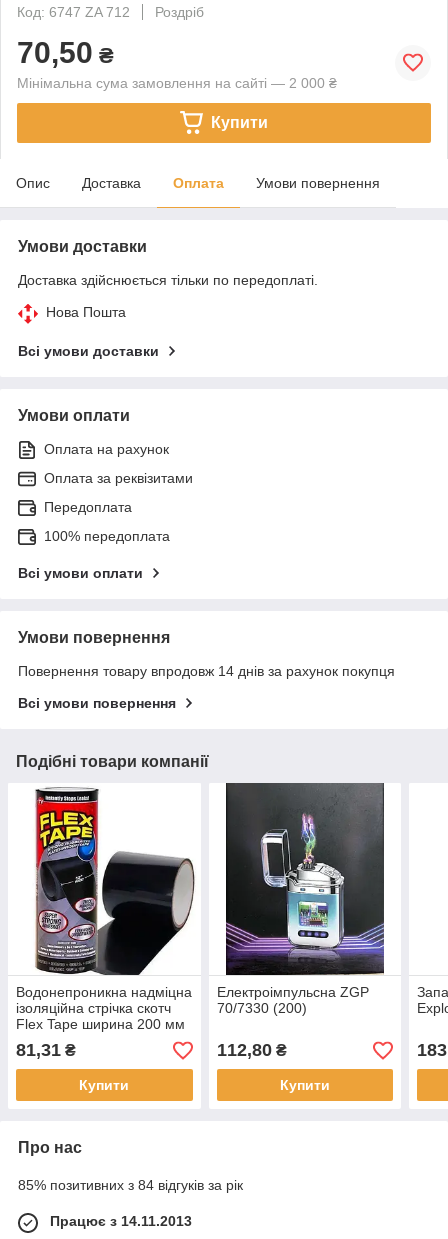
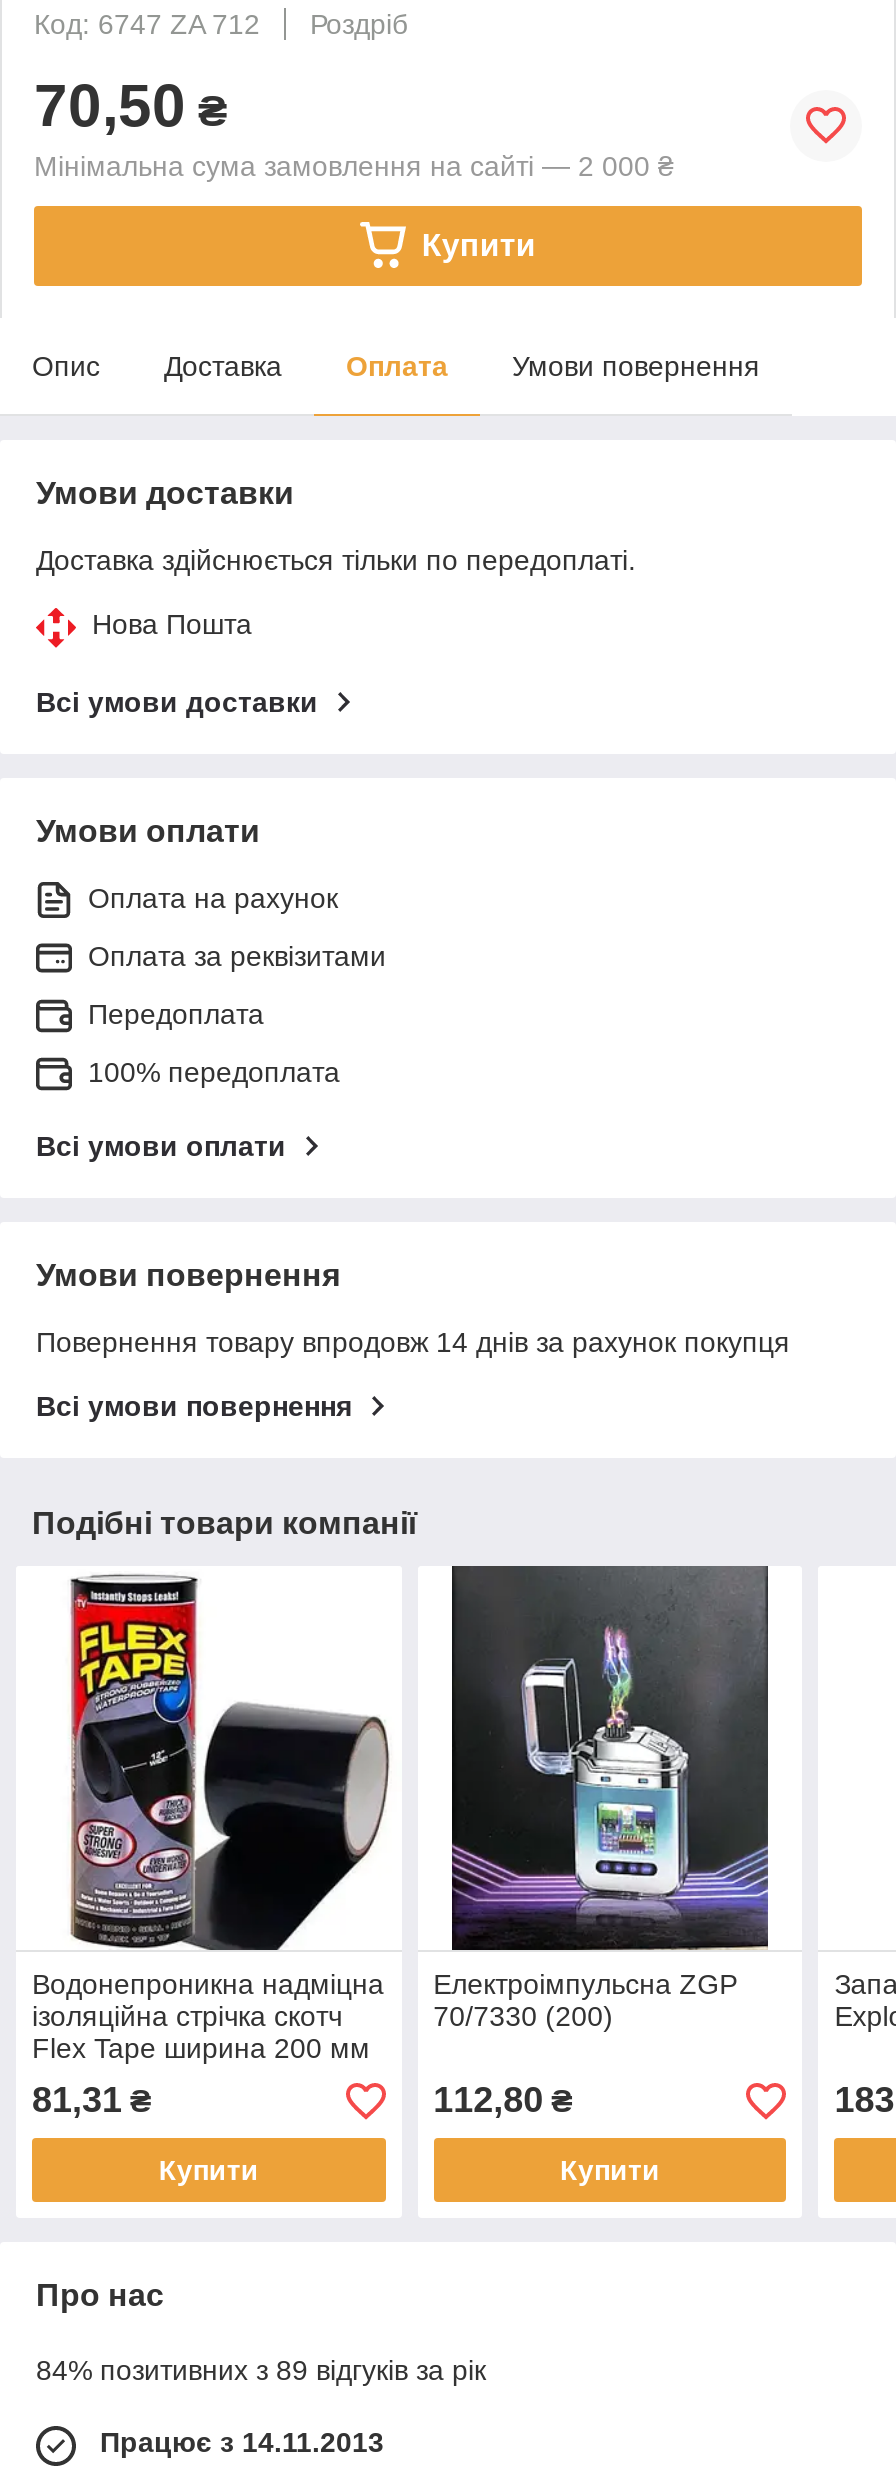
[18,1177,243,1193] 85% позитивних з 84 відгуків за рік -> [36,2355,486,2387] 84% позитивних з 89 відгуків за рік

